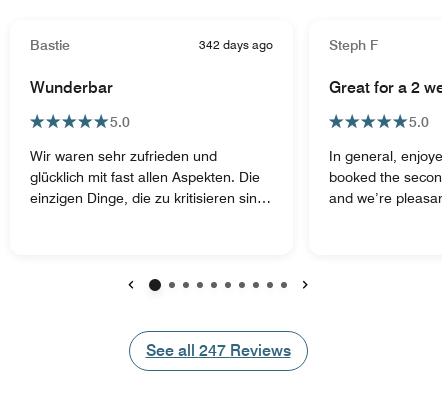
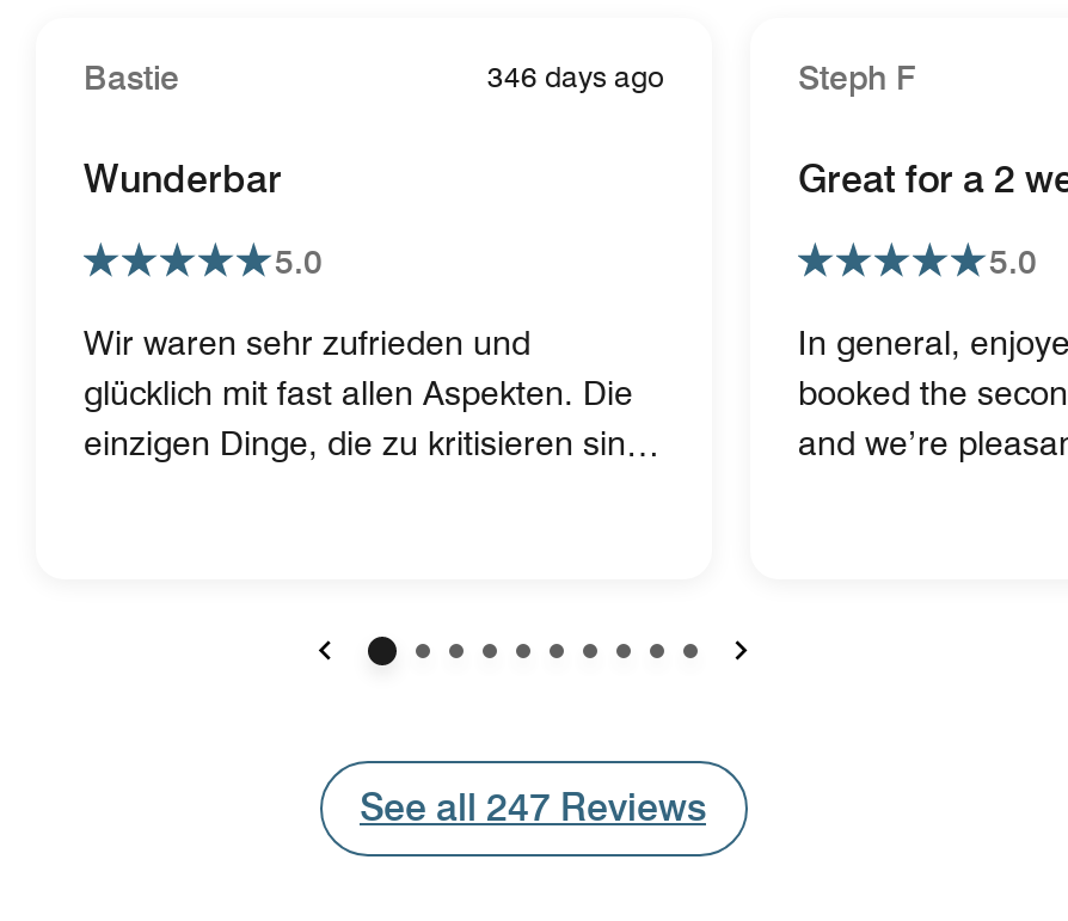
[199,37,273,52] 342 days ago -> [487,59,664,95] 346 days ago

